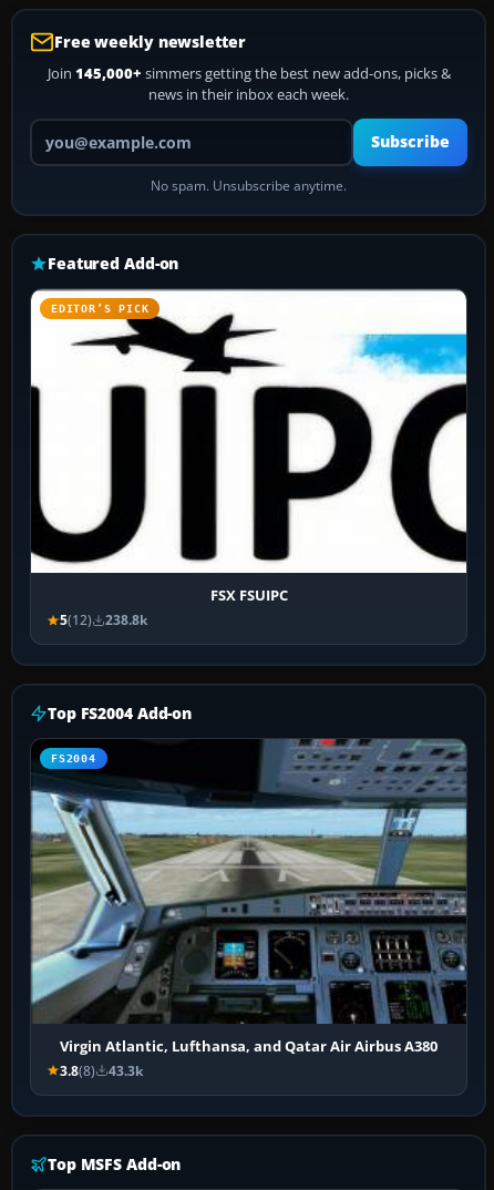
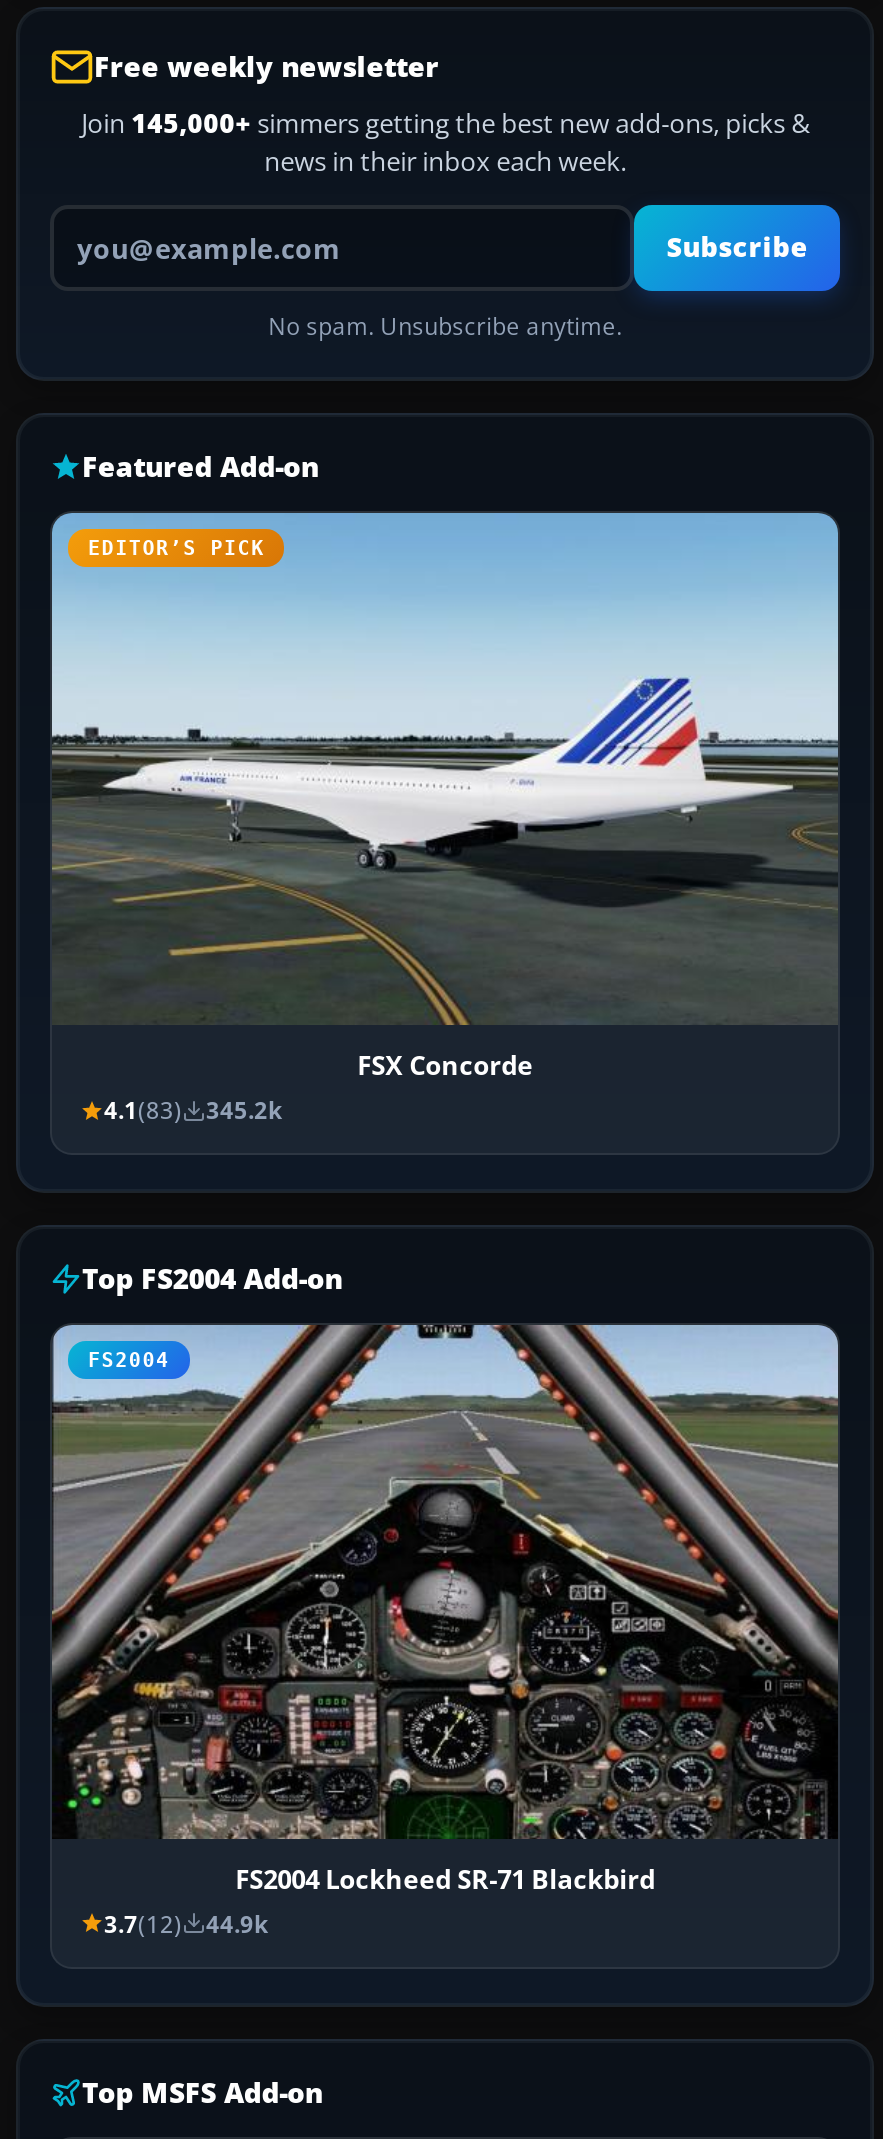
[30,289,467,629] [image] | FSX FSUIPC | 5(12) | 238.8k -> [50,513,840,1126] [image] | FSX Concorde | 4.1(83) | 345.2k
[30,738,467,1079] [image] | Virgin Atlantic, Lufthansa, and Qatar Air Airbus A380 | 3.8(8) | 43.3k -> [50,1323,840,1938] [image] | FS2004 Lockheed SR-71 Blackbird | 3.7(12) | 44.9k

